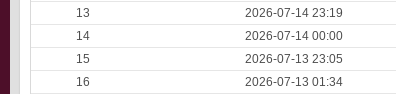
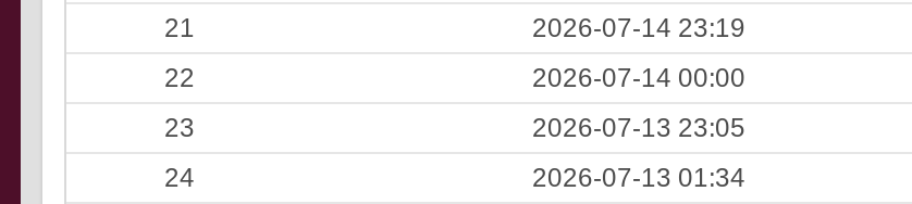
[76,6,90,20] 13 -> [164,13,195,43] 21
[76,29,90,43] 14 -> [164,63,195,93] 22
[76,52,90,66] 15 -> [164,113,195,143] 23
[76,75,90,89] 16 -> [164,163,195,193] 24

